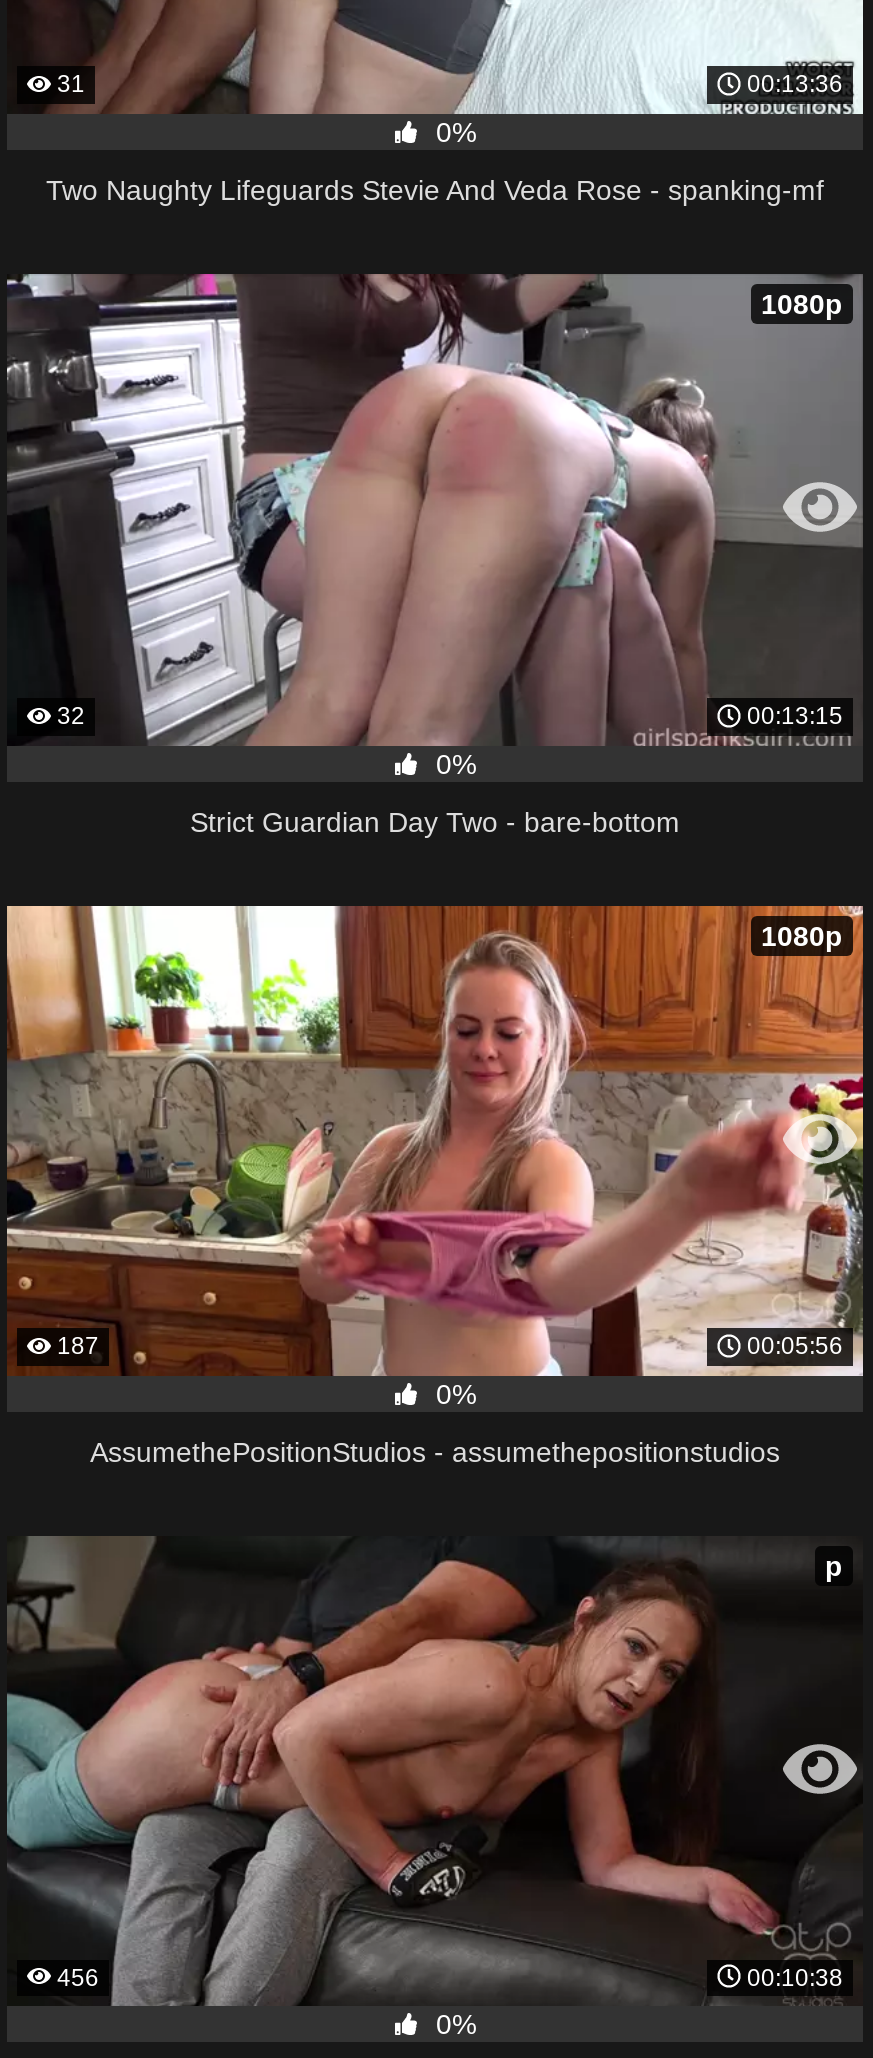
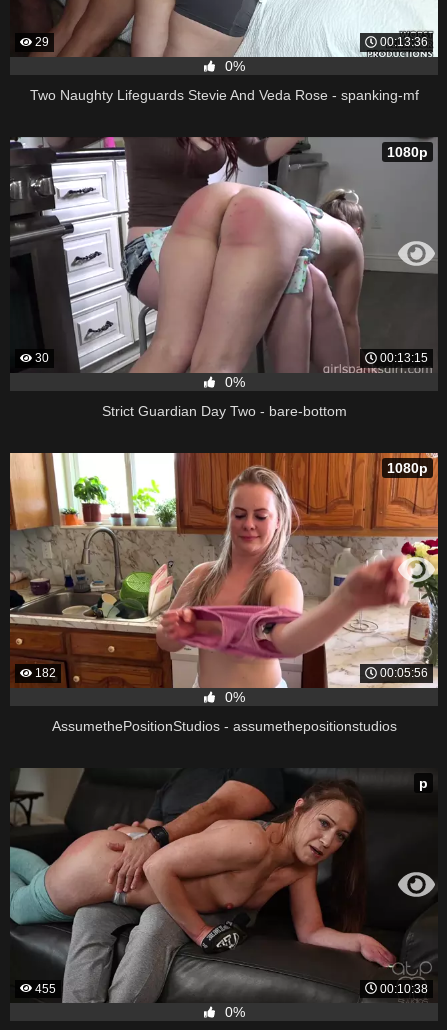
[51,71,85,99] 31 -> [32,35,49,49] 29
[51,702,85,730] 32 -> [32,351,49,365] 30
[51,1332,99,1360] 187 -> [32,666,56,680] 182
[51,1963,99,1991] 456 -> [32,981,56,995] 455

